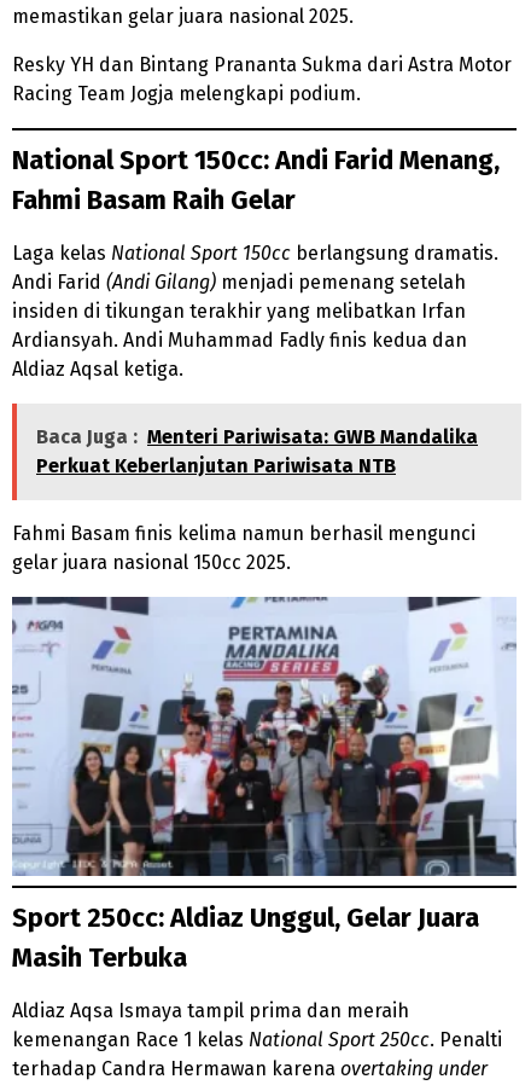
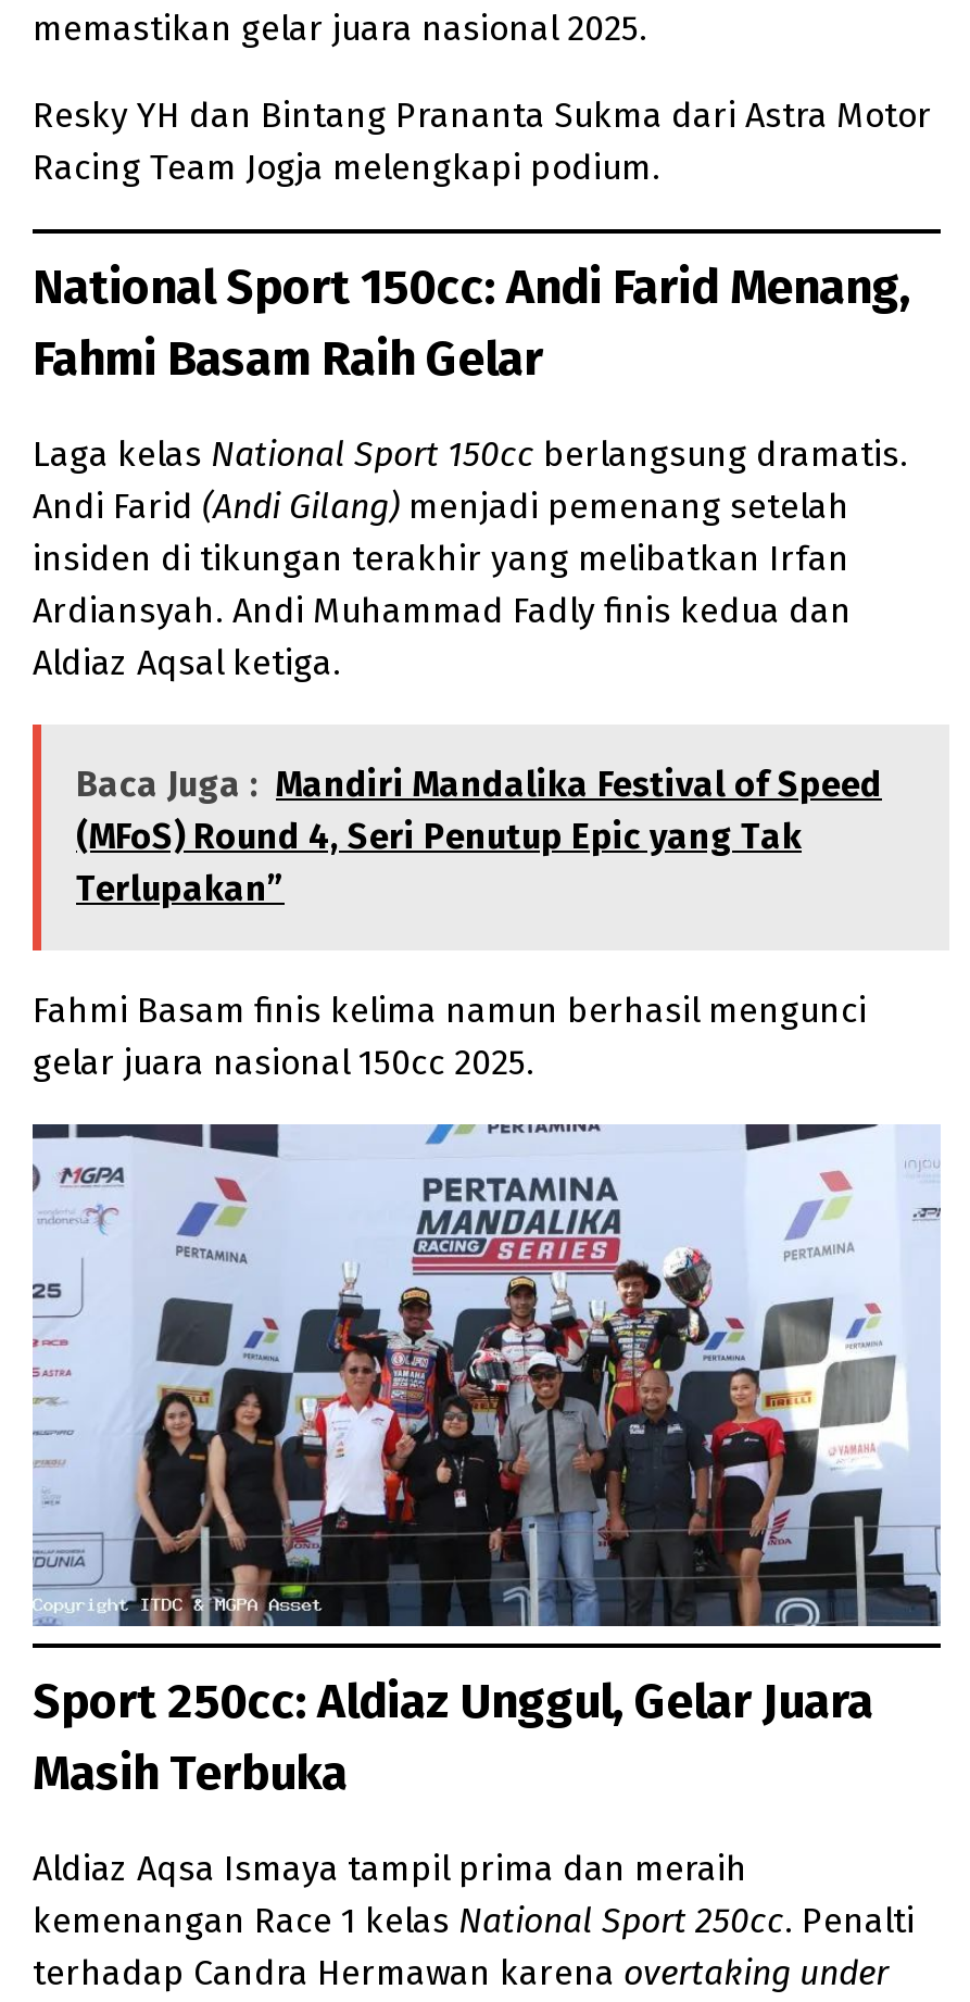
[36,425,478,477] Baca Juga : Menteri Pariwisata: GWB Mandalika | Perkuat Keberlanjutan Pariwisata NTB -> [76,765,882,910] Baca Juga : Mandiri Mandalika Festival of Speed | (MFoS) Round 4, Seri Penutup Epic yang Tak | Terlupakan”

